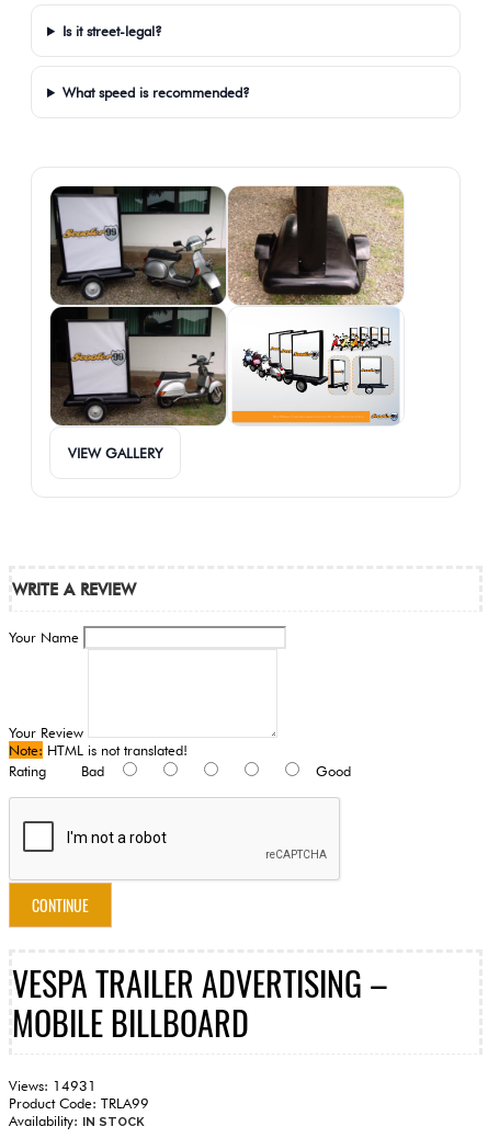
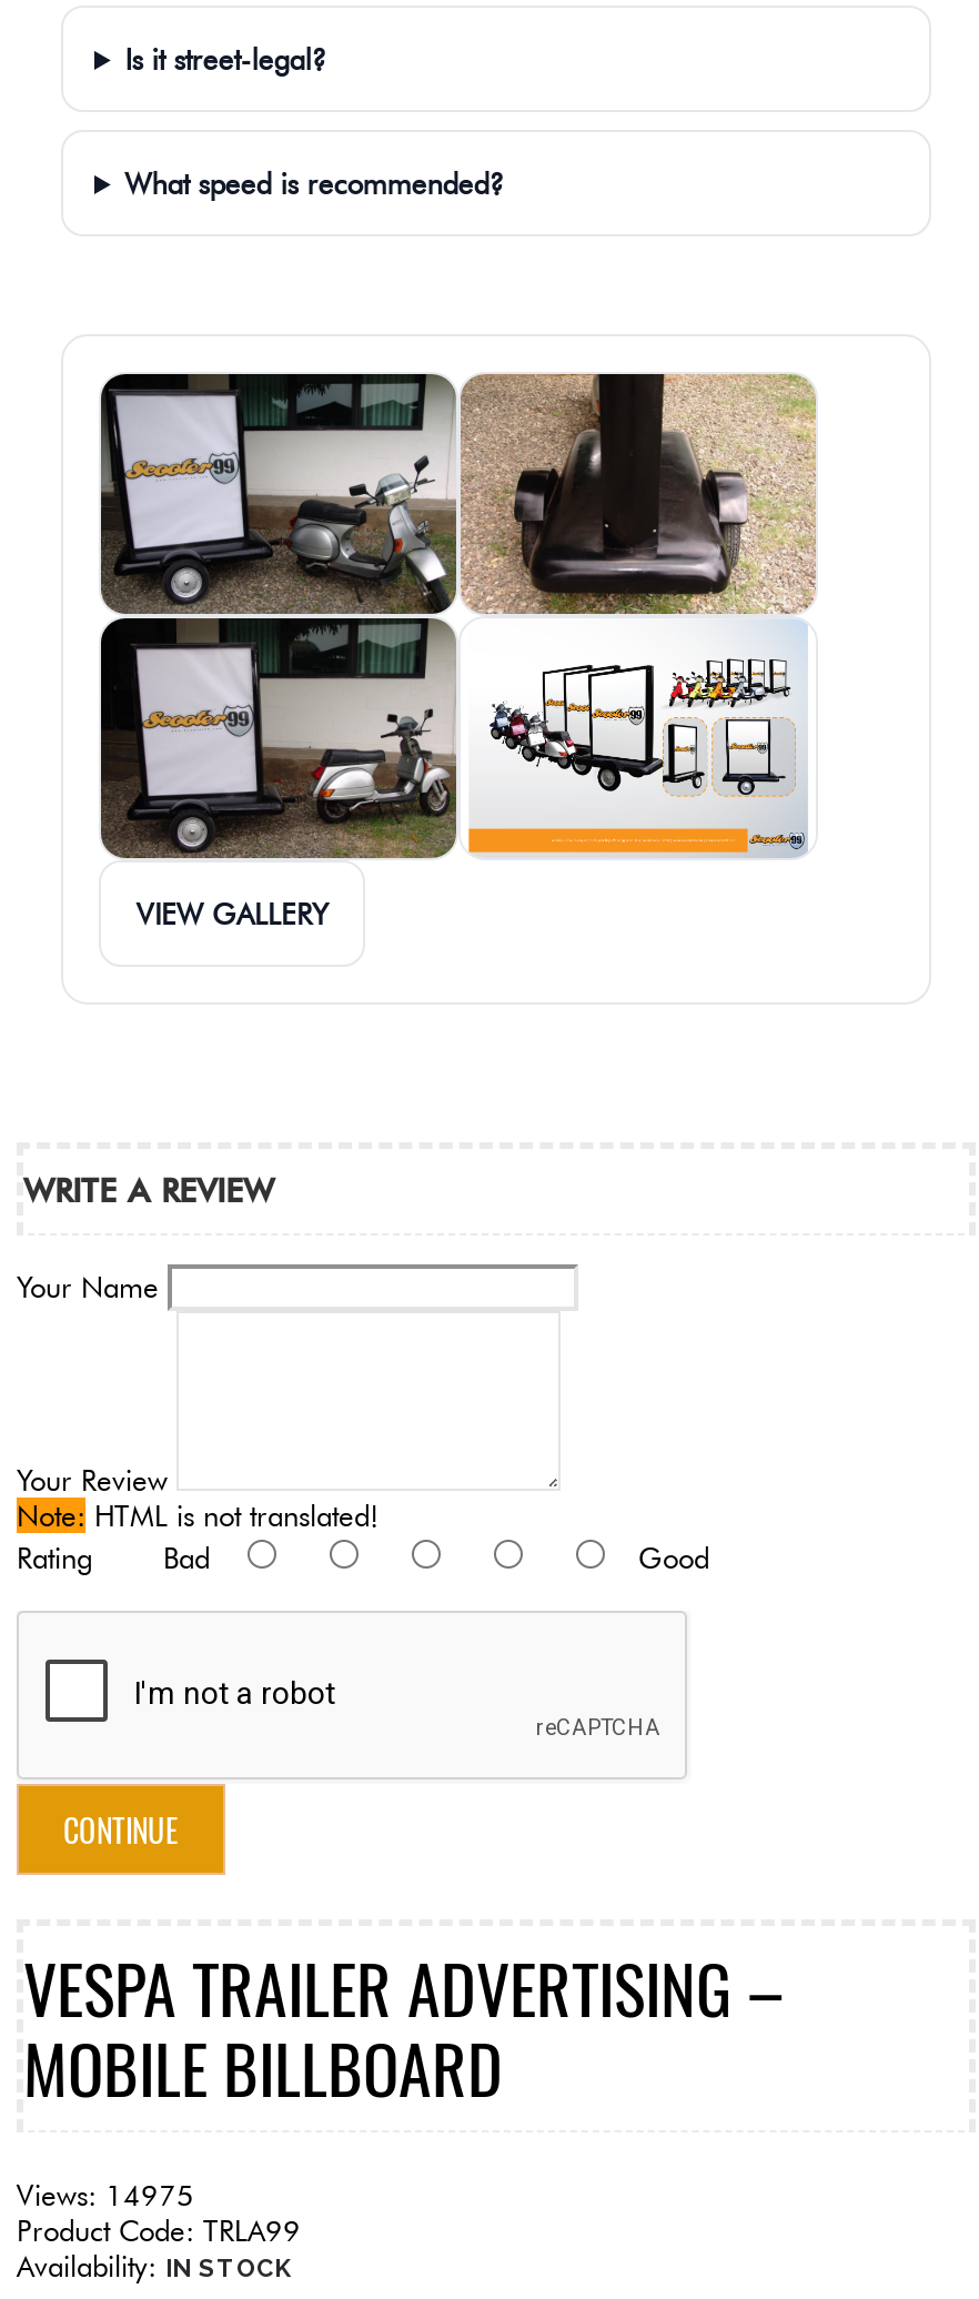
[9,1077,97,1094] Views: 14931 -> [17,2177,194,2213] Views: 14975

